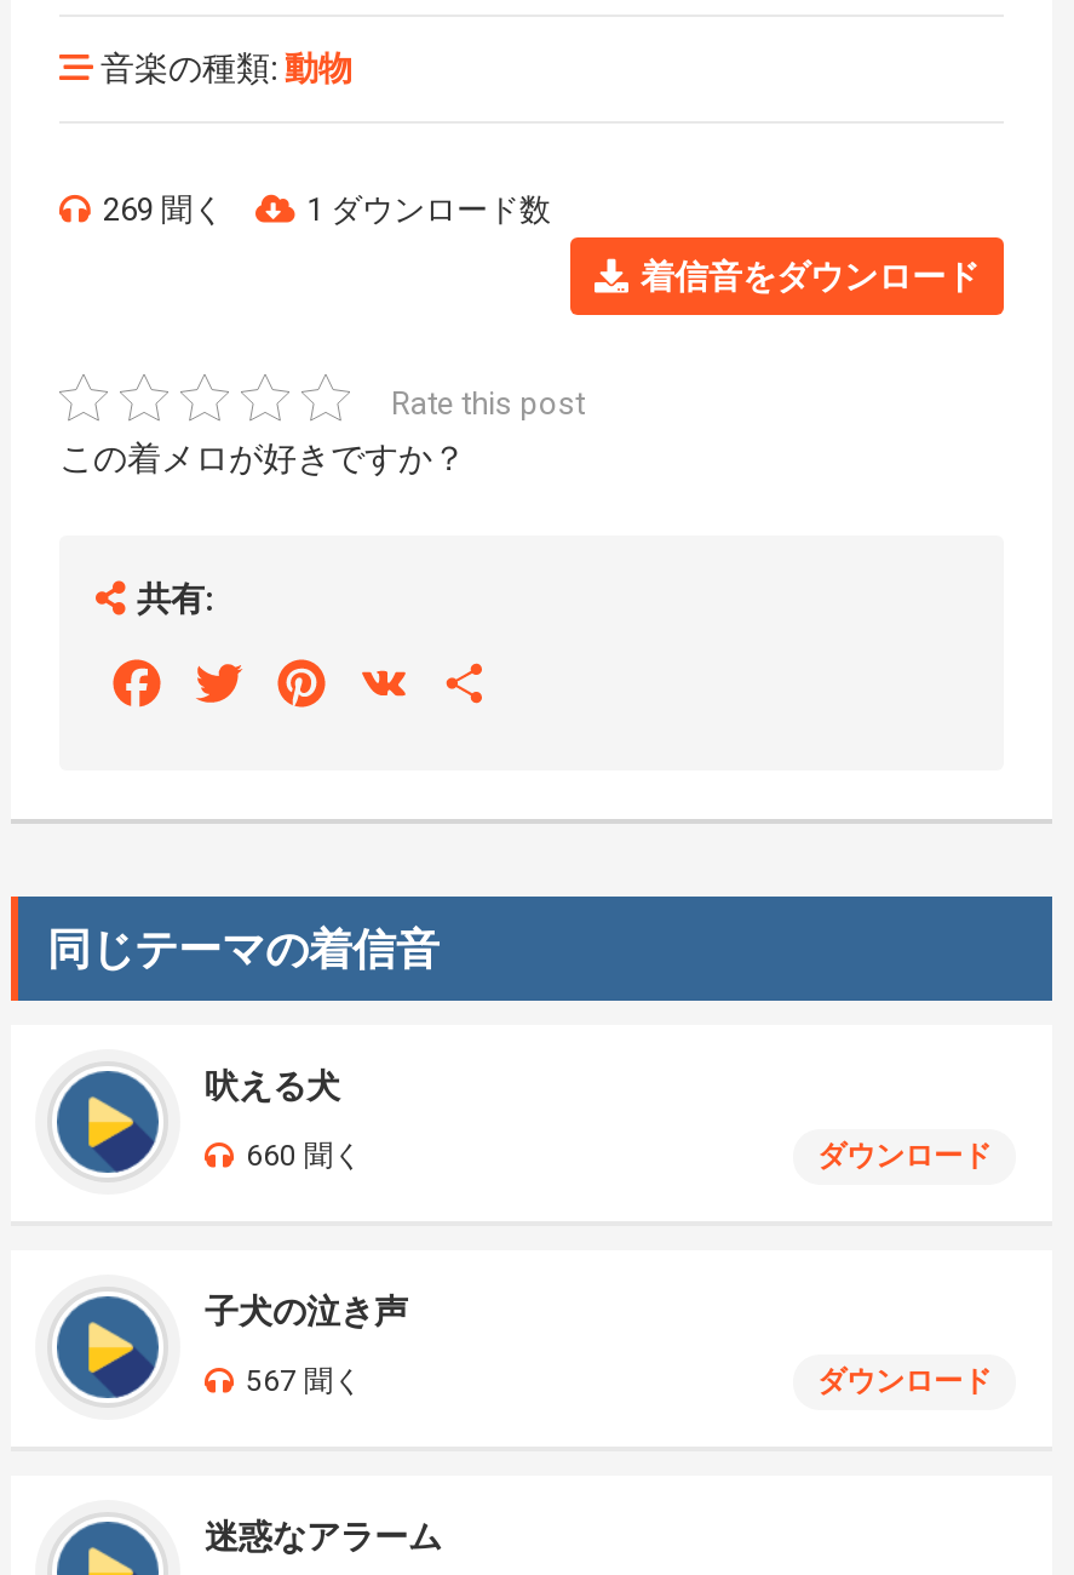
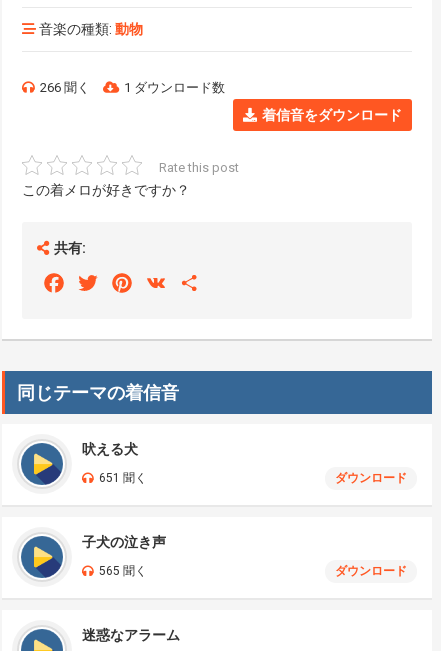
[103,191,224,228] 269 聞く -> [40,80,90,95] 266 聞く
[246,1139,362,1173] 660 聞く -> [99,471,147,485] 651 聞く
[246,1364,362,1398] 567 聞く -> [99,564,147,578] 565 聞く

